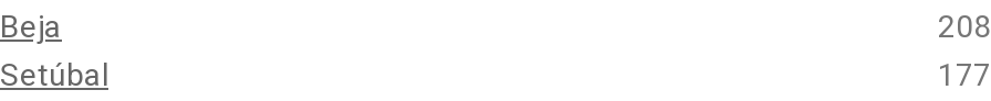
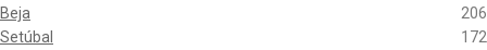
[938,9,991,44] 208 -> [461,4,487,22] 206
[938,57,991,92] 177 -> [461,28,487,46] 172

